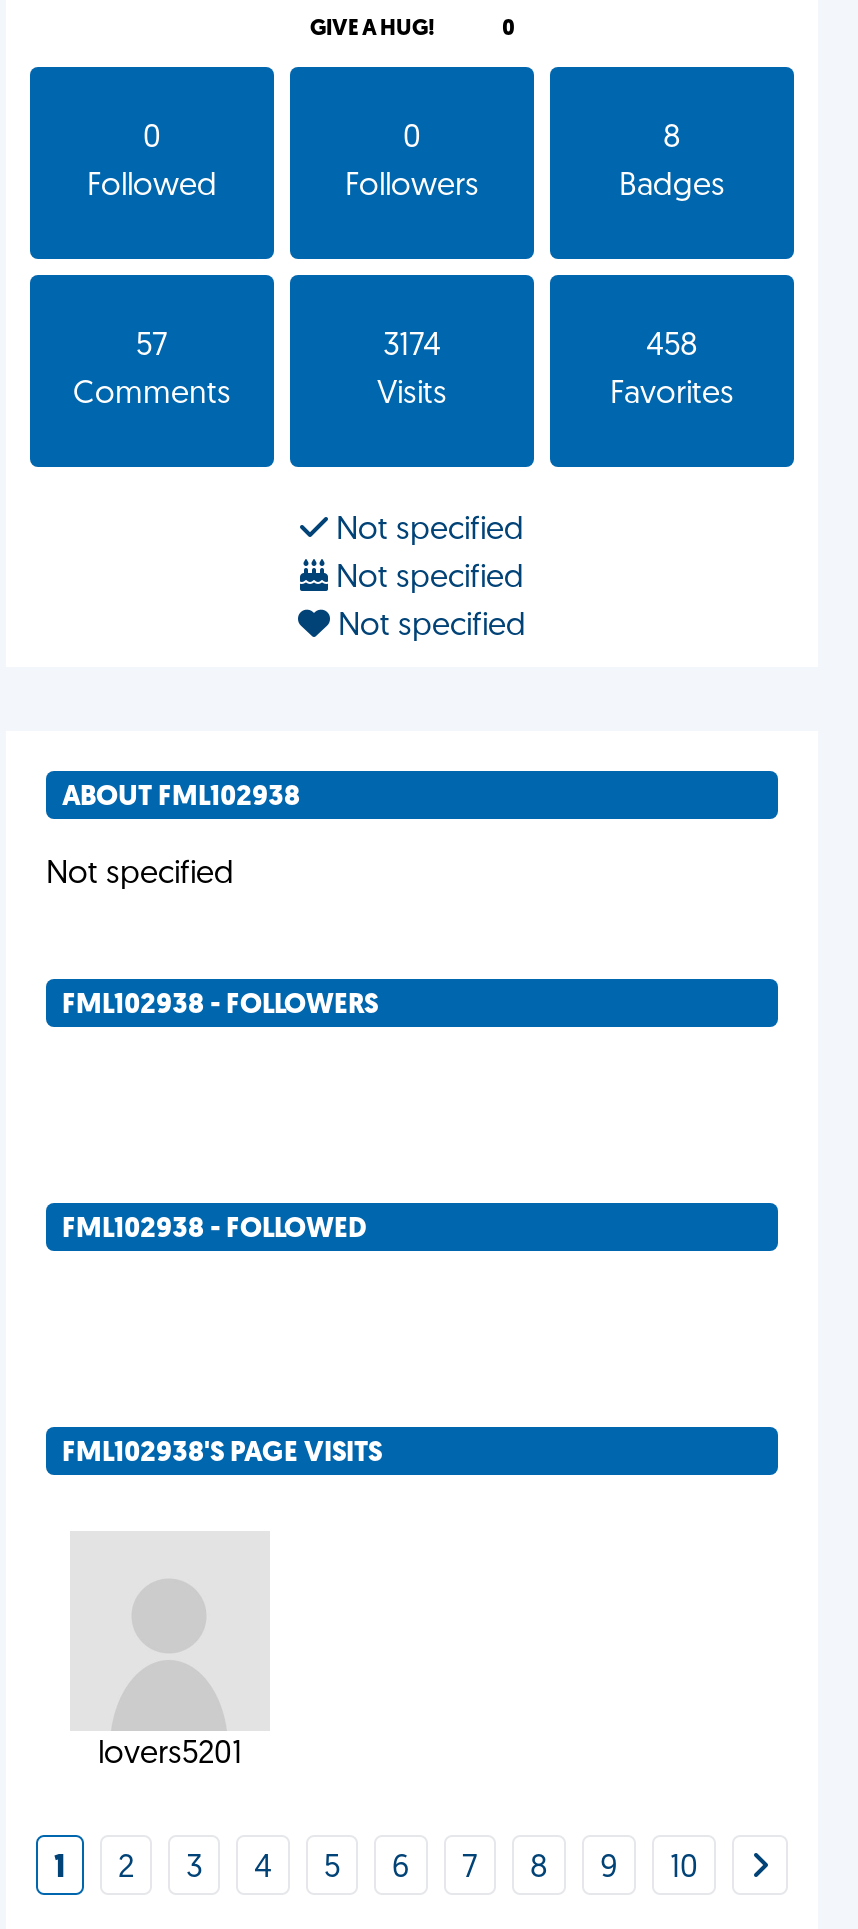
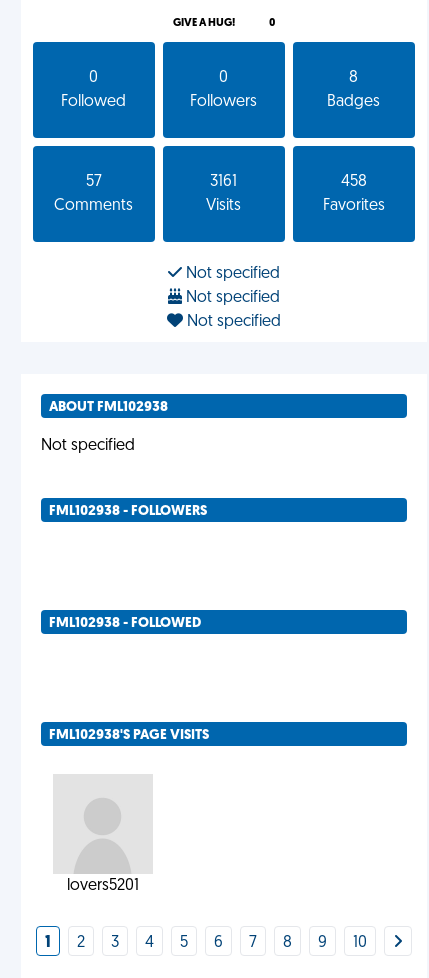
[383,331,441,363] 3174 -> [210,174,237,190] 3161

